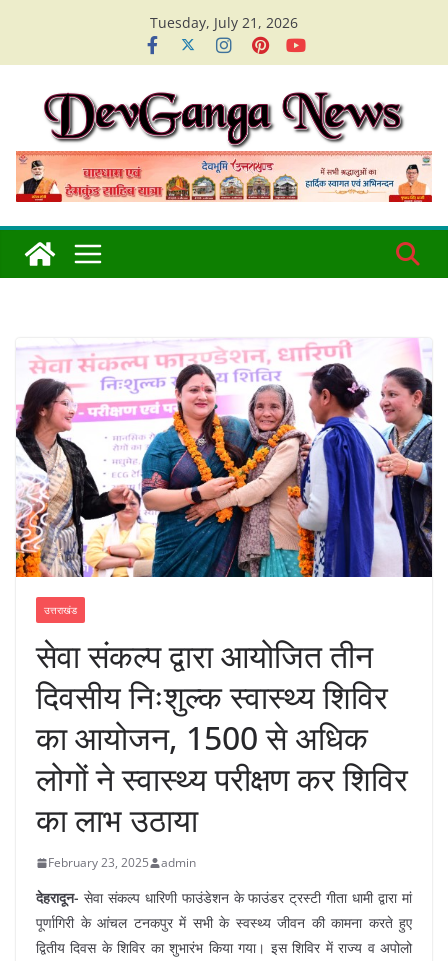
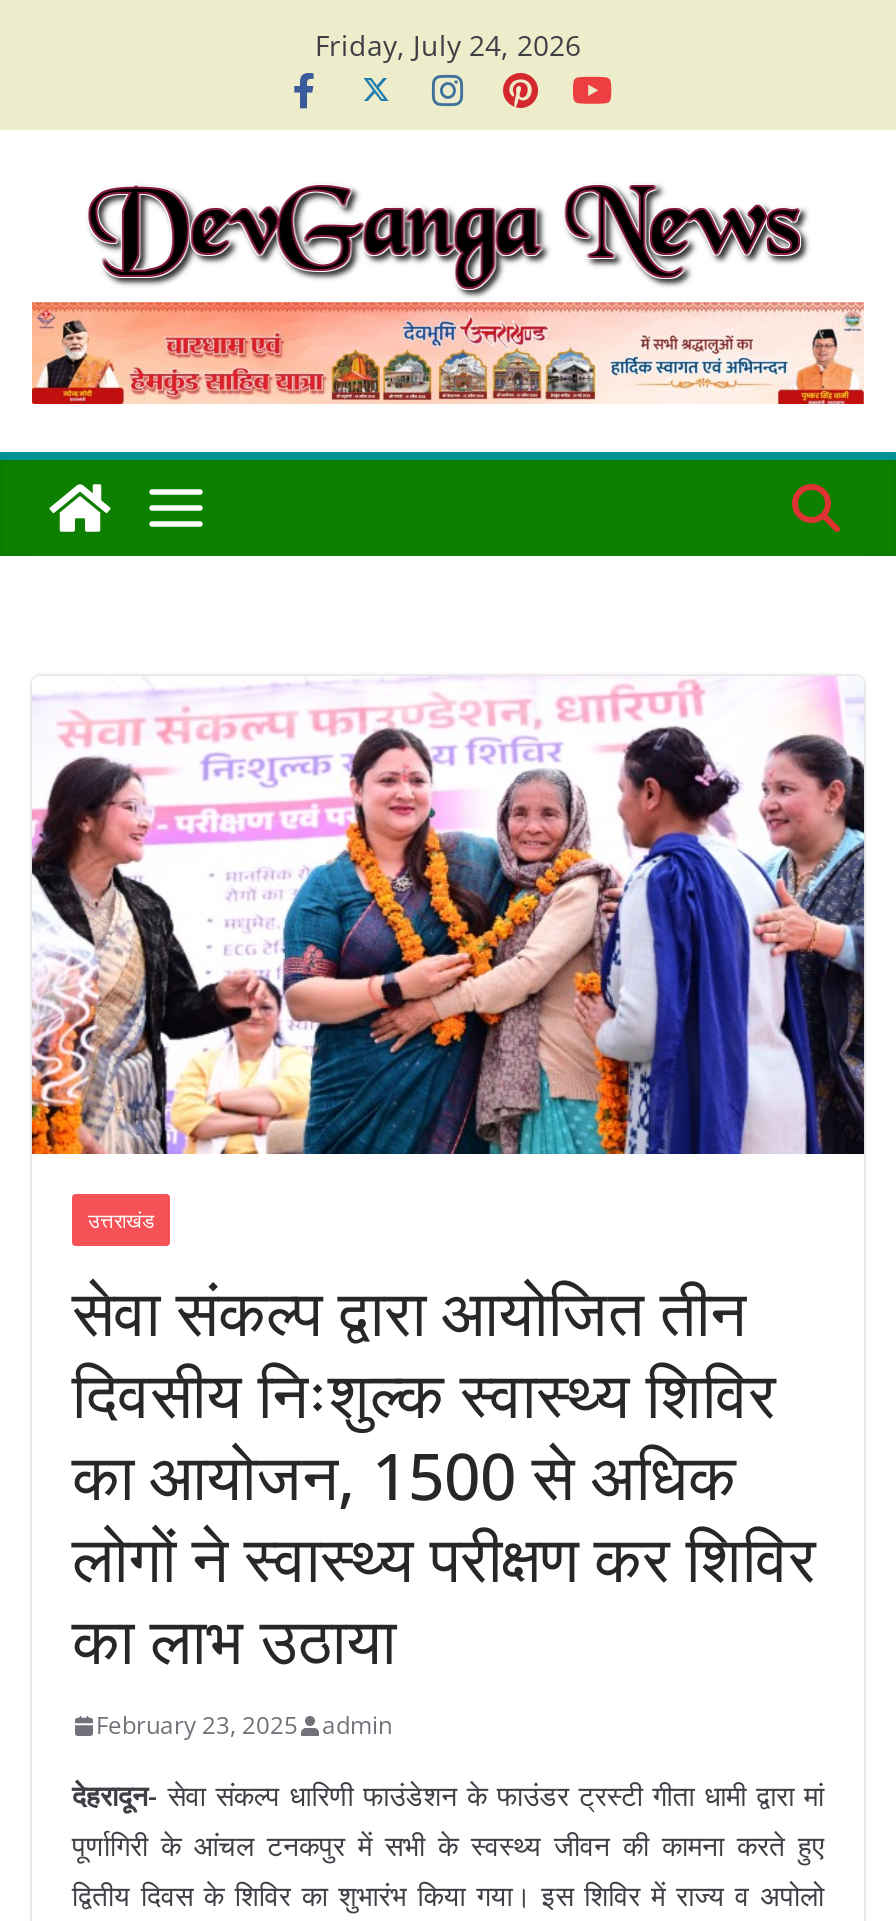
[150,13,298,32] Tuesday, July 21, 2026 -> [315,26,581,64] Friday, July 24, 2026

